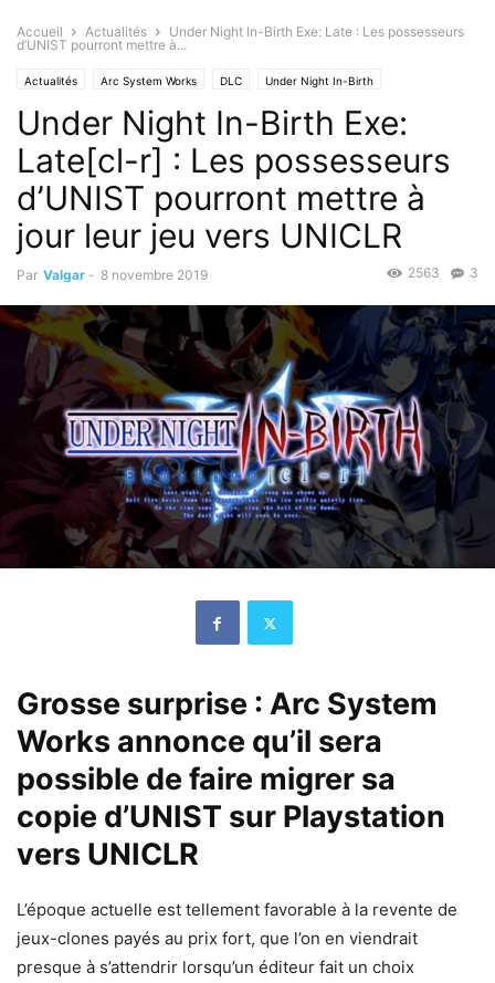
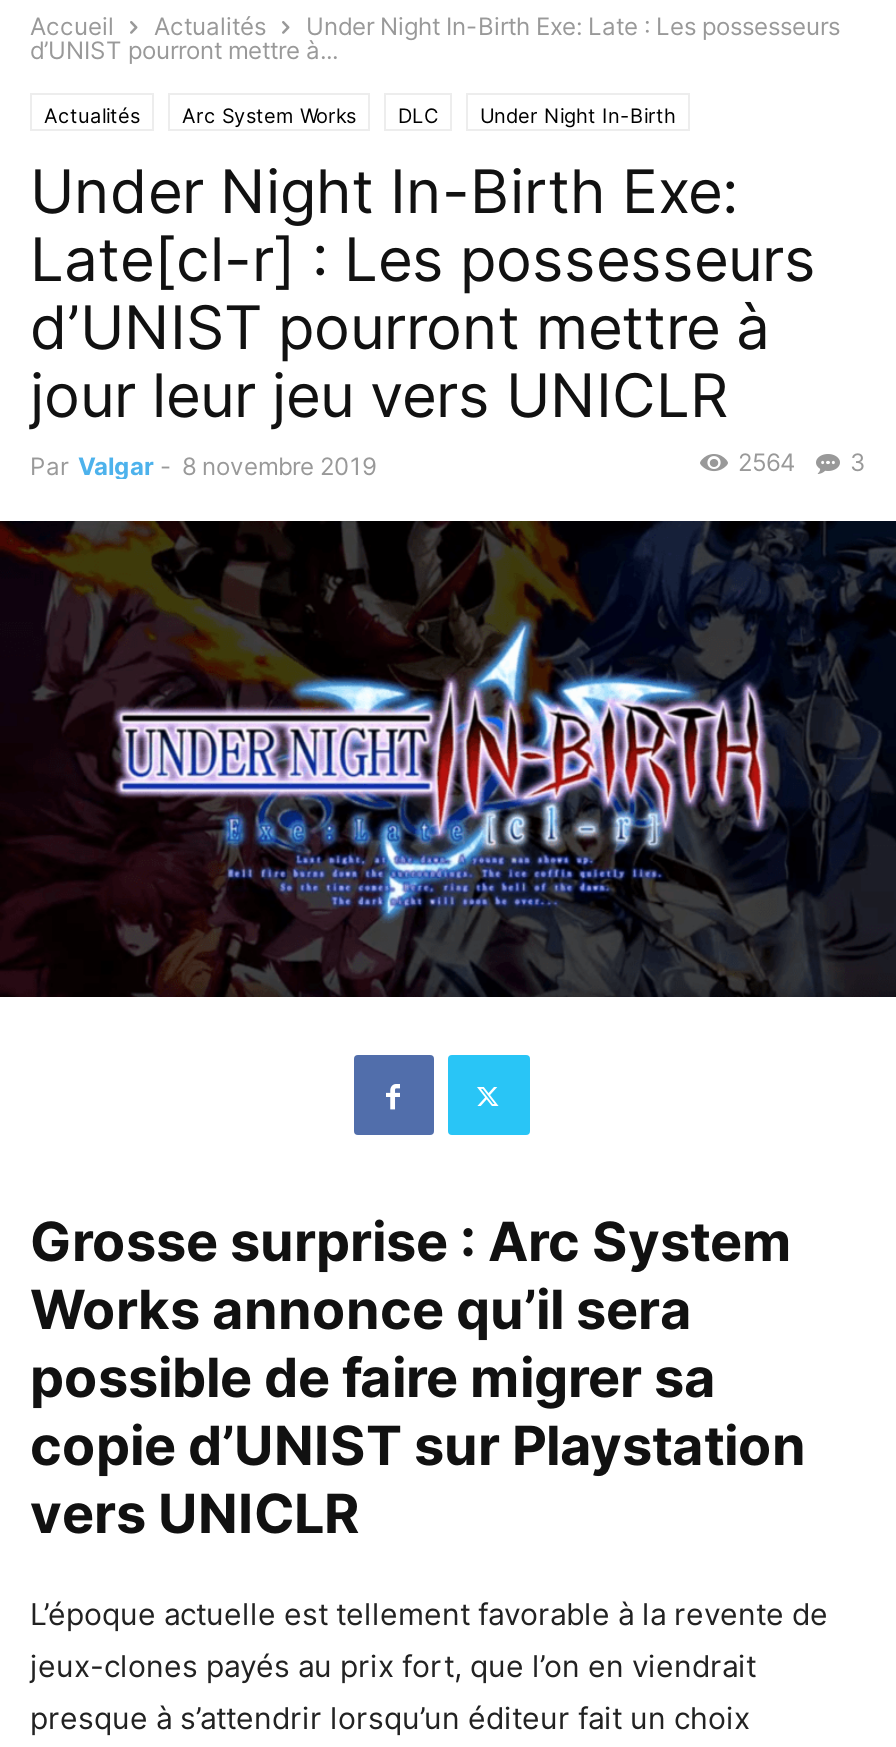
[408,264,478,281] 2563 3 -> [738,447,866,477] 2564 3

